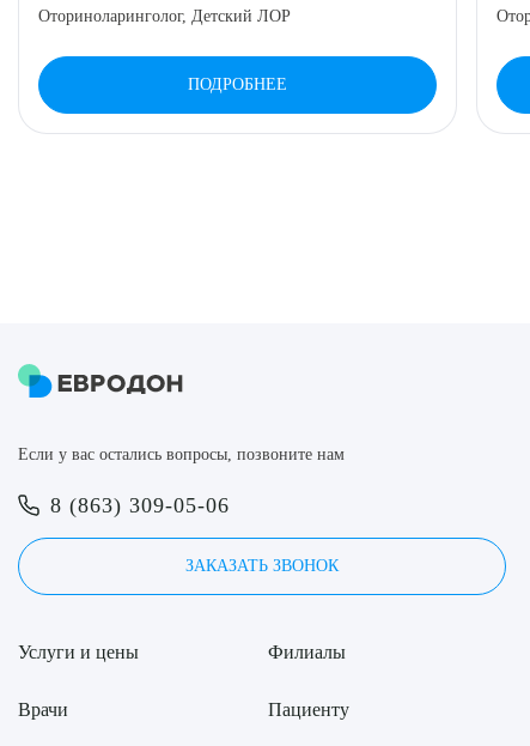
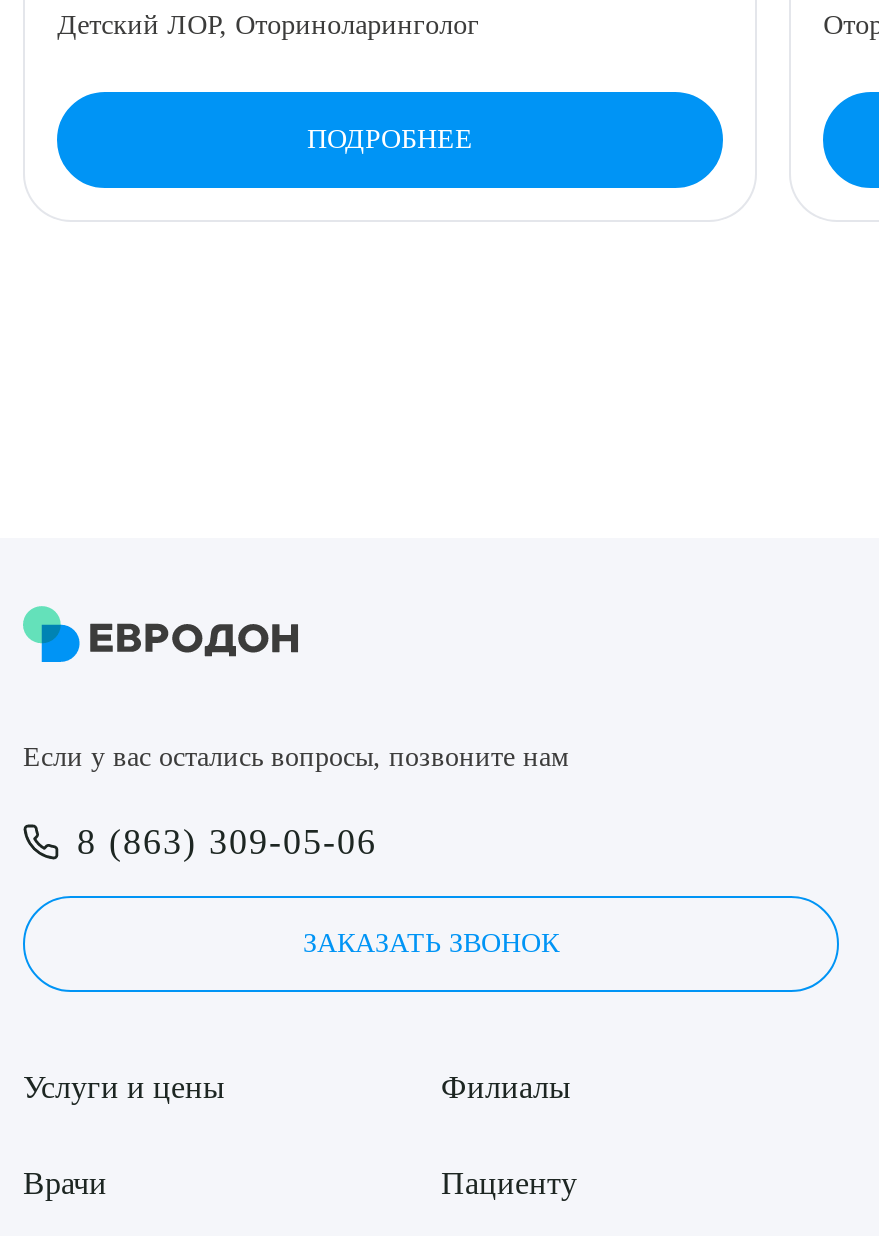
[38,7,291,25] Оториноларинголог, Детский ЛОР -> [57,10,479,40] Детский ЛОР, Оториноларинголог

